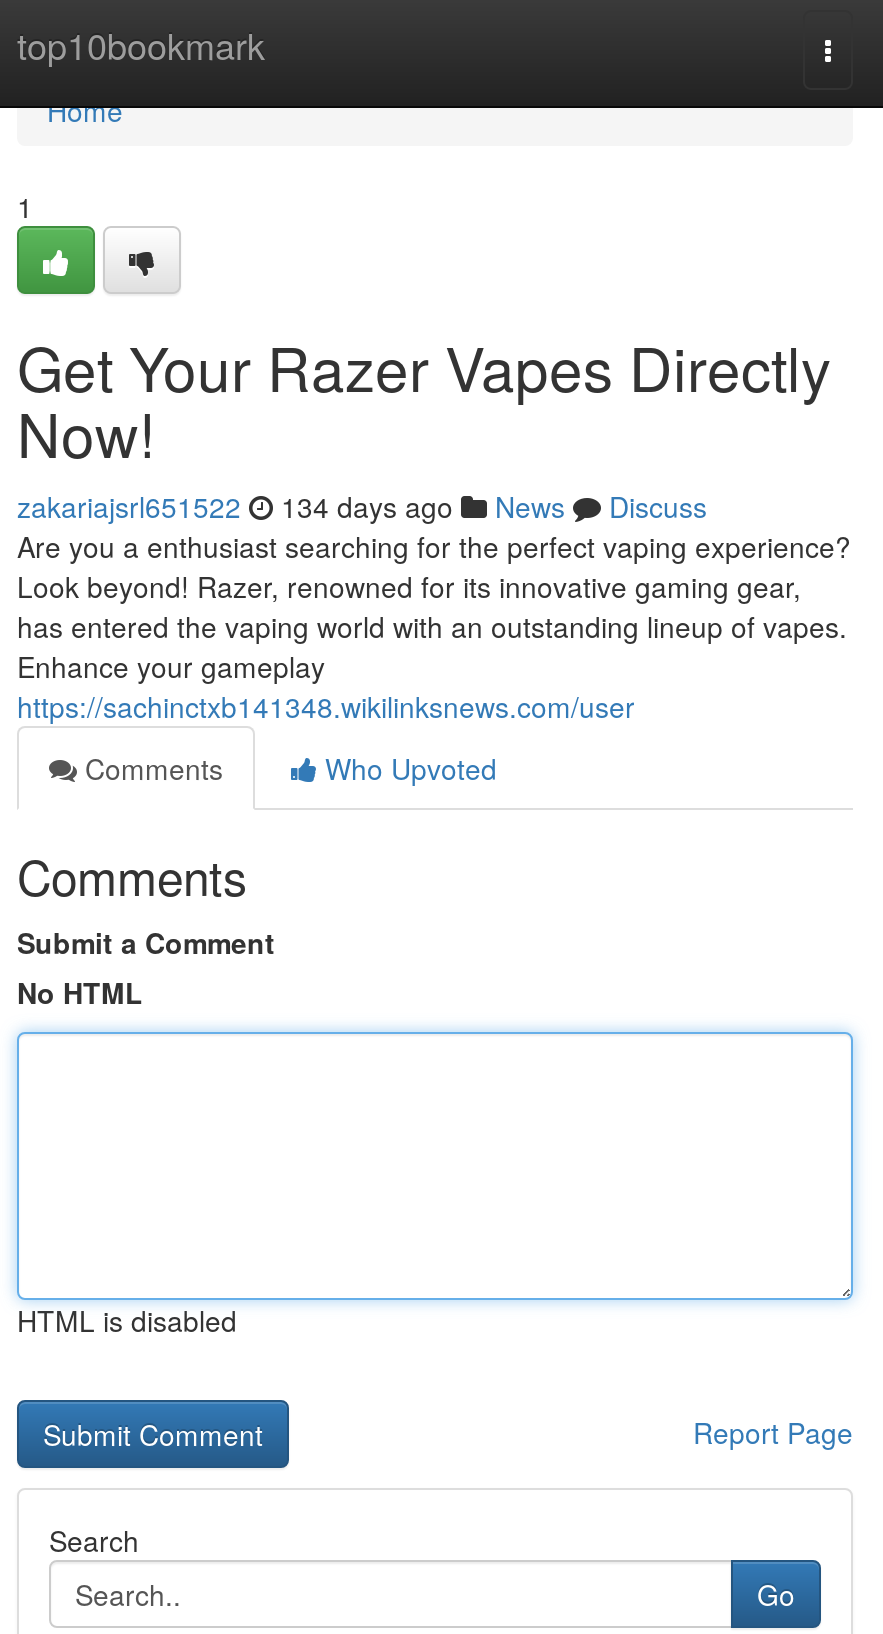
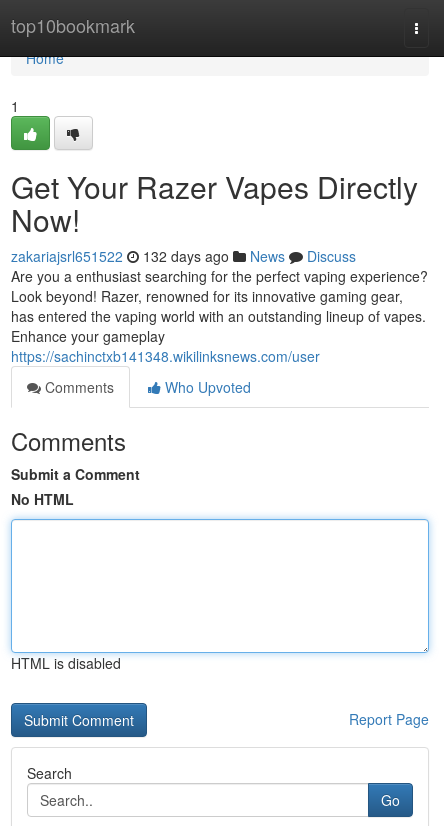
[17,486,707,526] zakariajsrl651522 134 days ago News Discuss -> [11,246,356,266] zakariajsrl651522 132 days ago News Discuss

